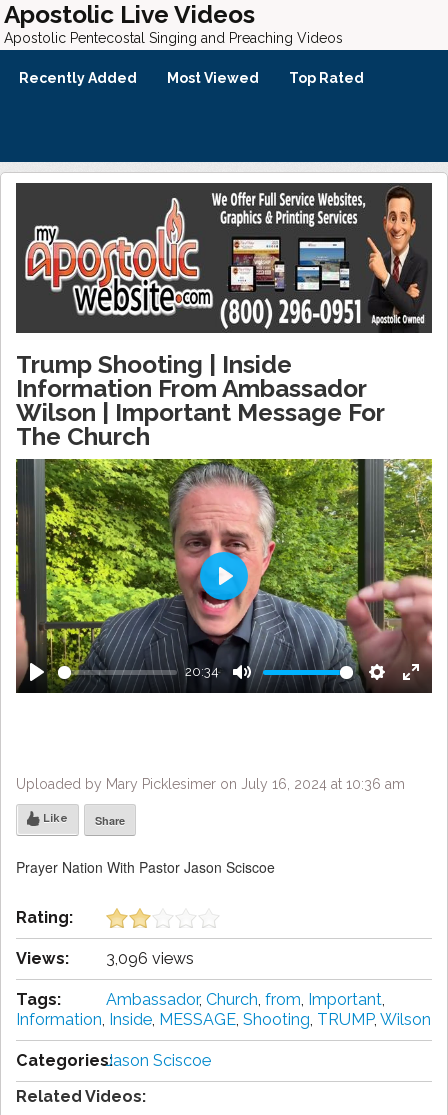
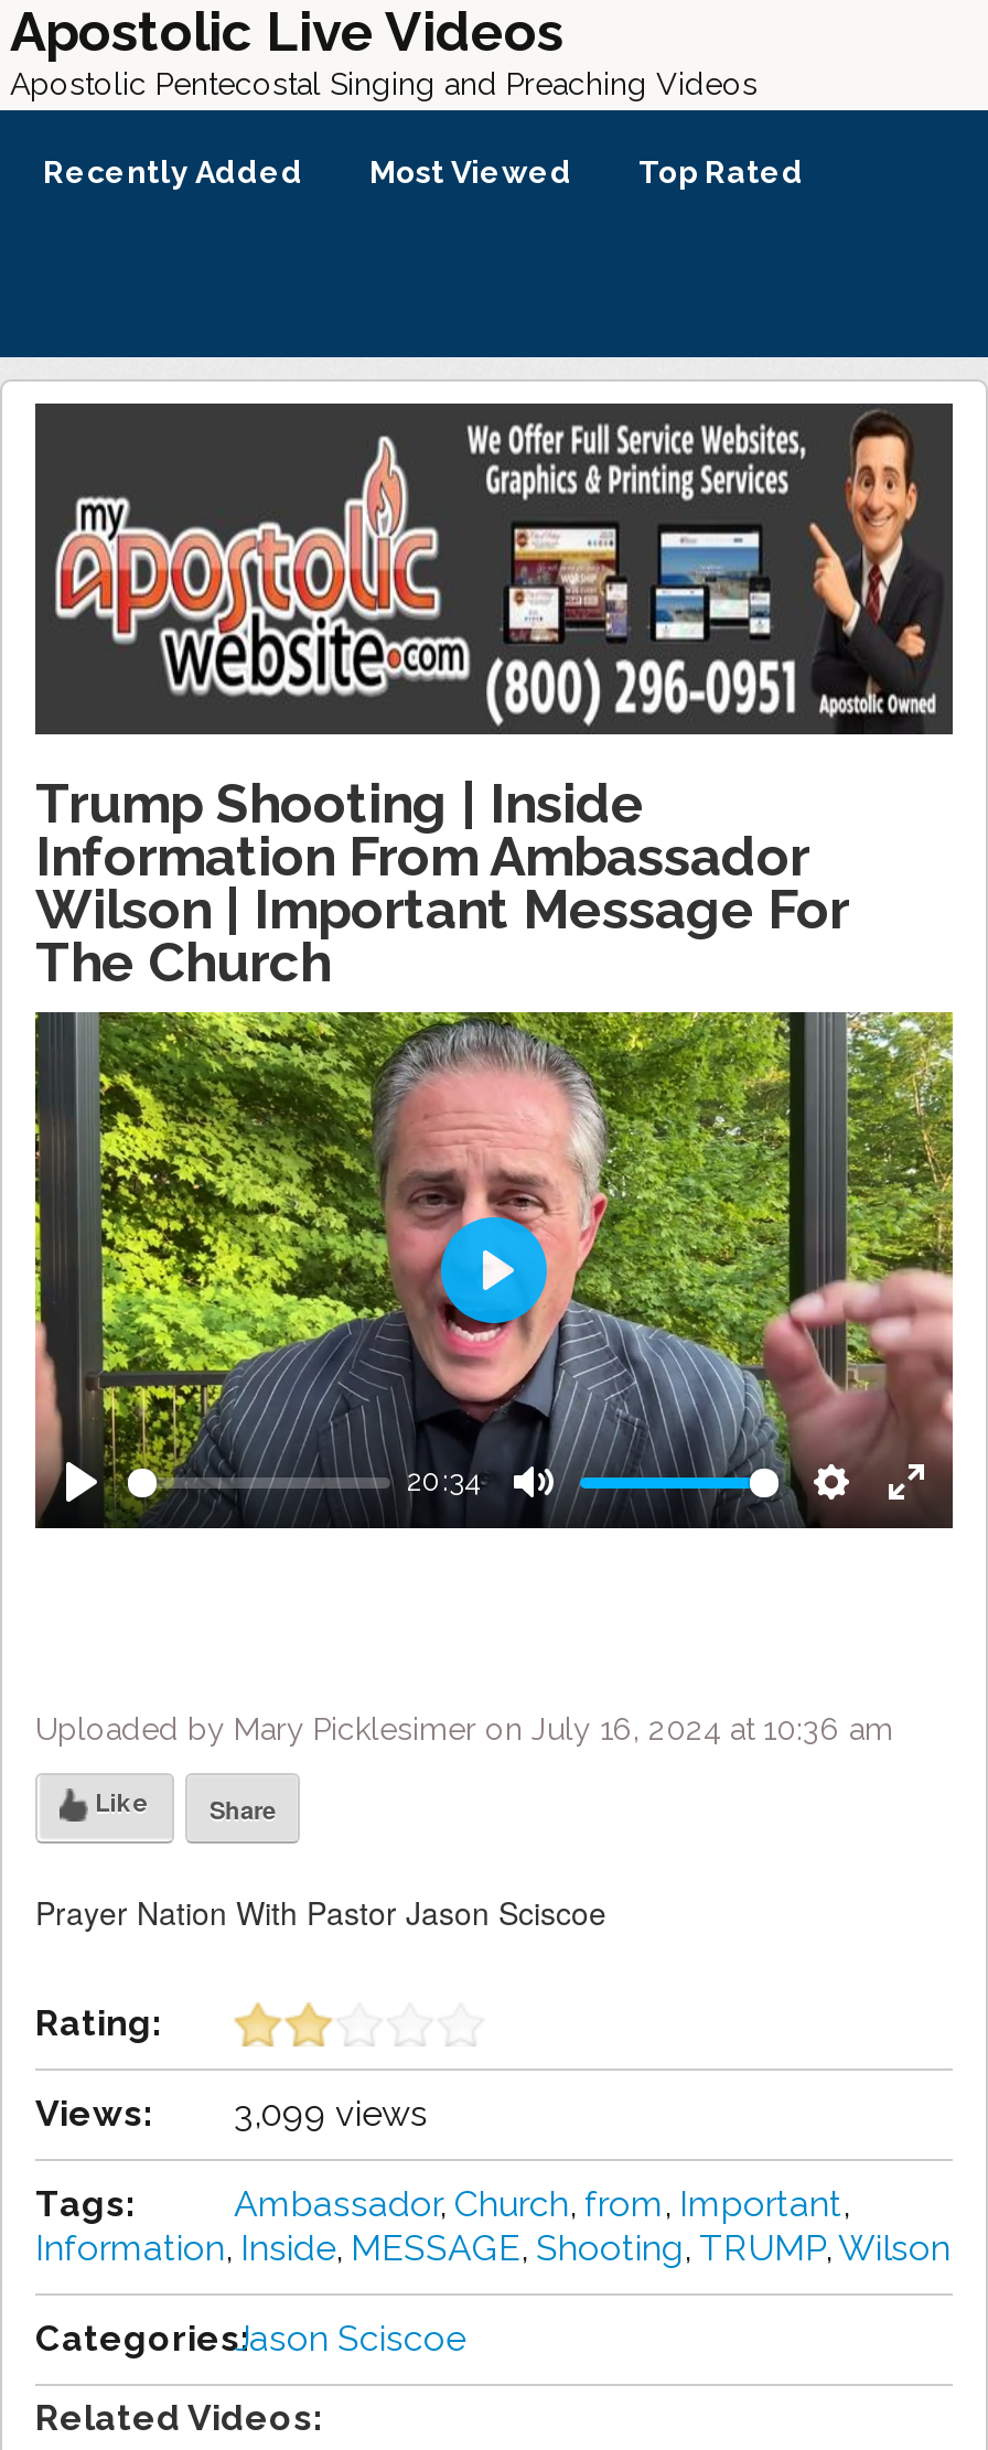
[16,949,194,968] Views: 3,096 views -> [35,2094,428,2136] Views: 3,099 views

